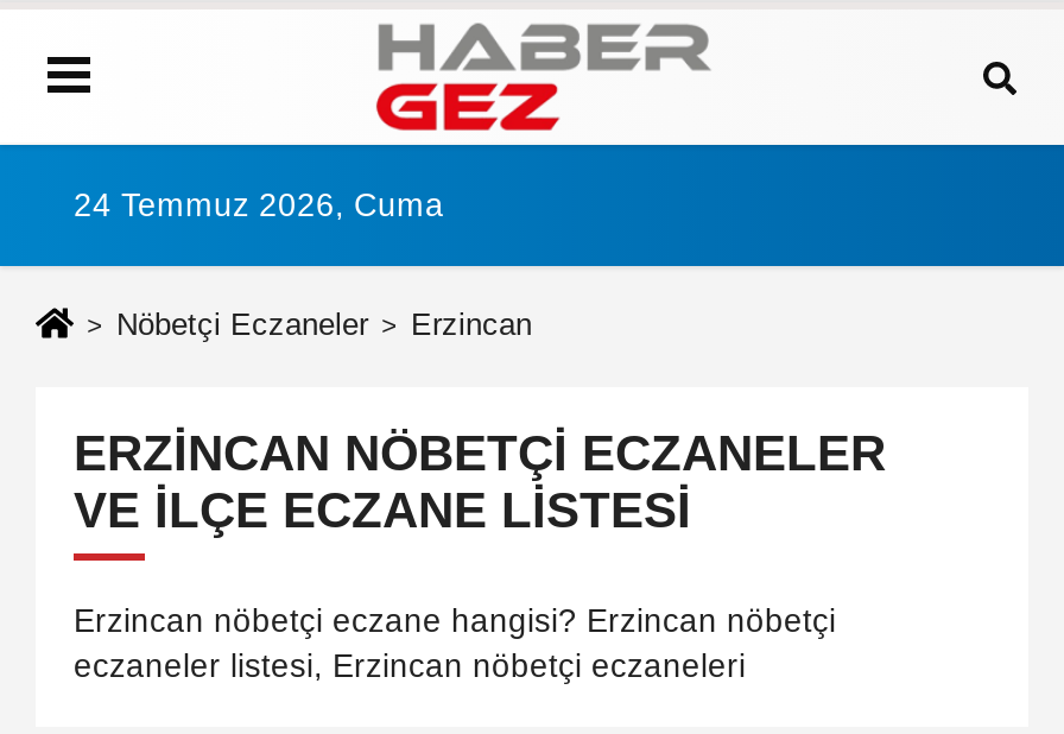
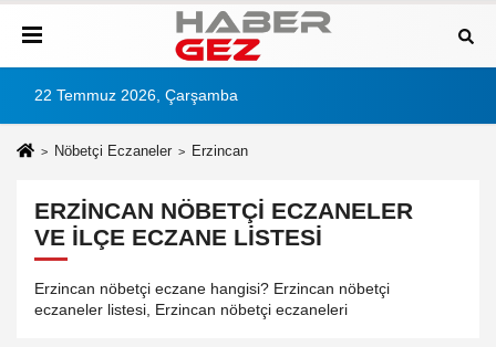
[74,188,444,223] 24 Temmuz 2026, Cuma -> [34,87,238,104] 22 Temmuz 2026, Çarşamba

